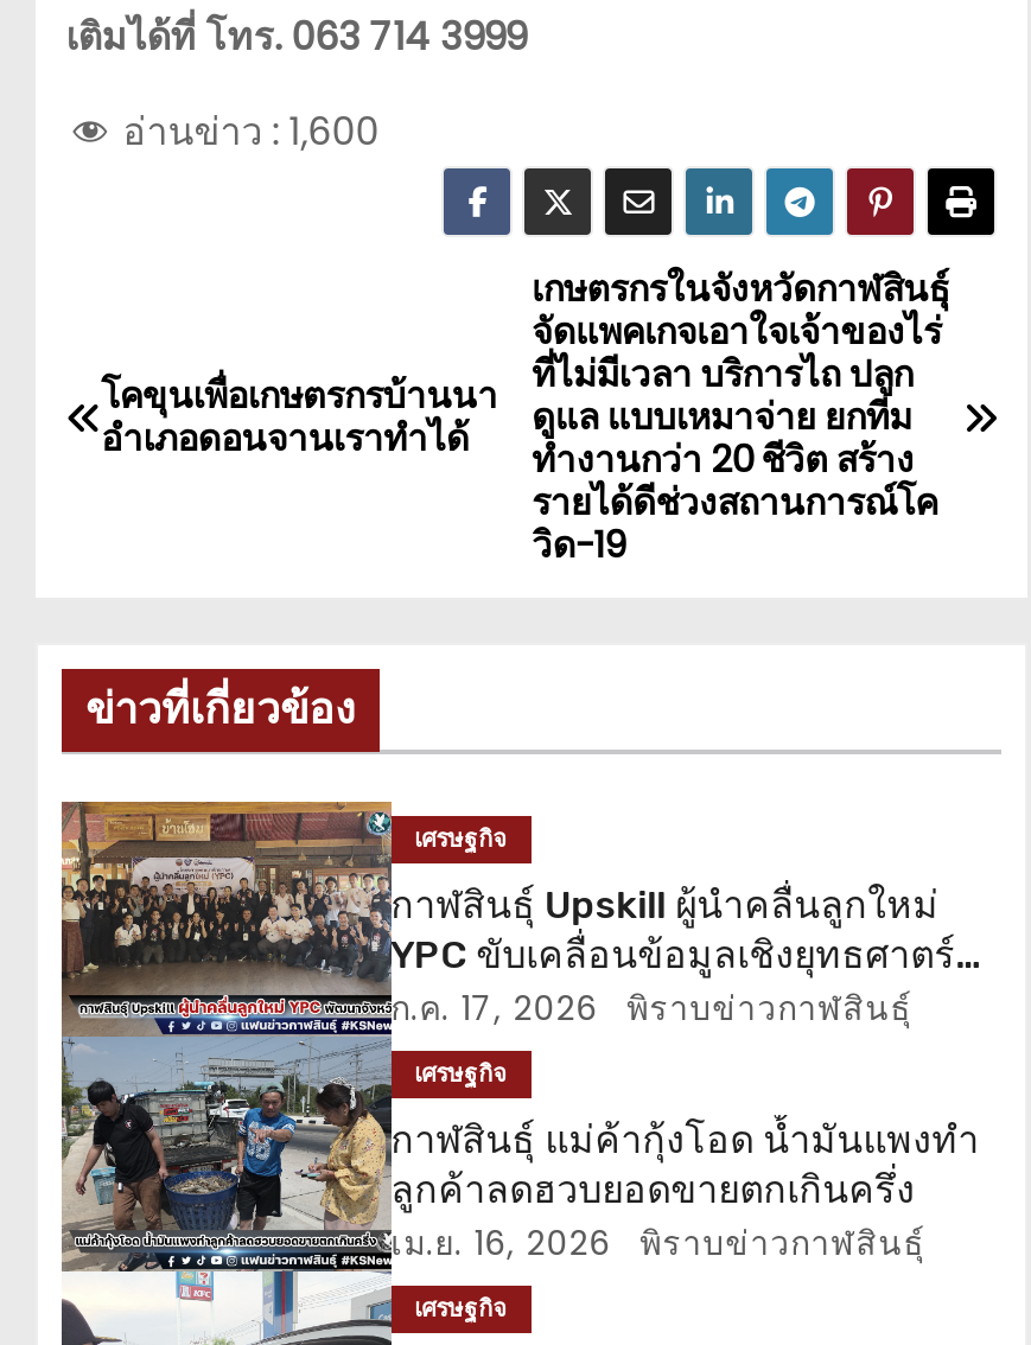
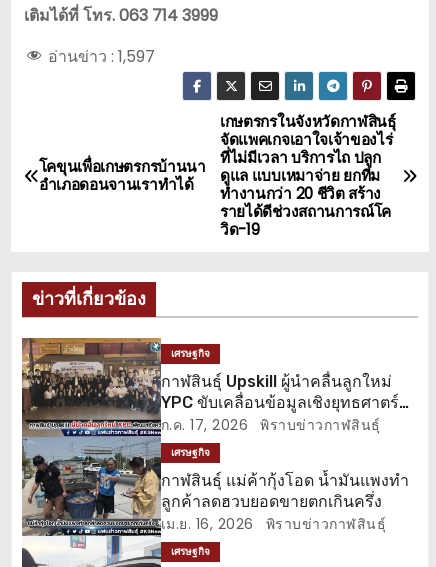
[123,106,379,160] อ่านข่าว : 1,600 -> [48,45,155,68] อ่านข่าว : 1,597

